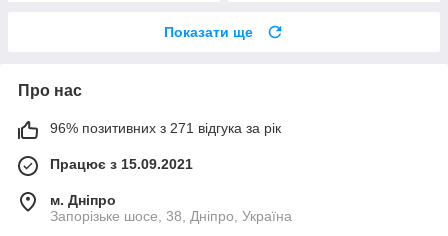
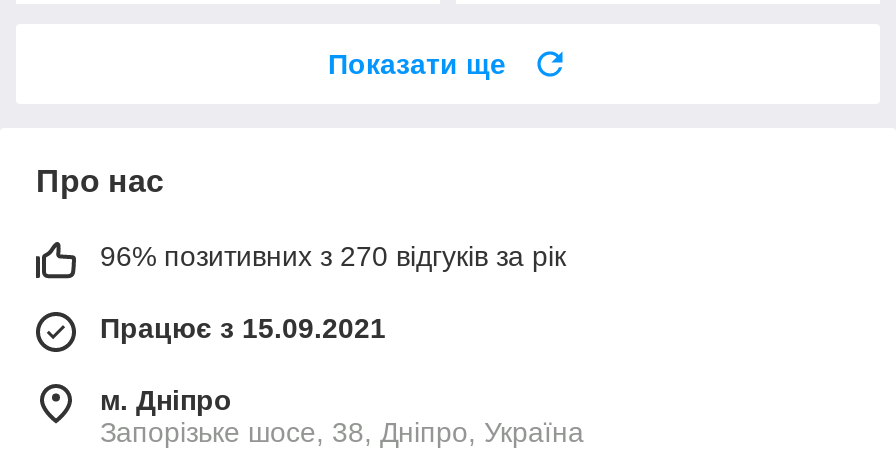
[50,120,281,136] 96% позитивних з 271 відгука за рік -> [100,240,566,272] 96% позитивних з 270 відгуків за рік

